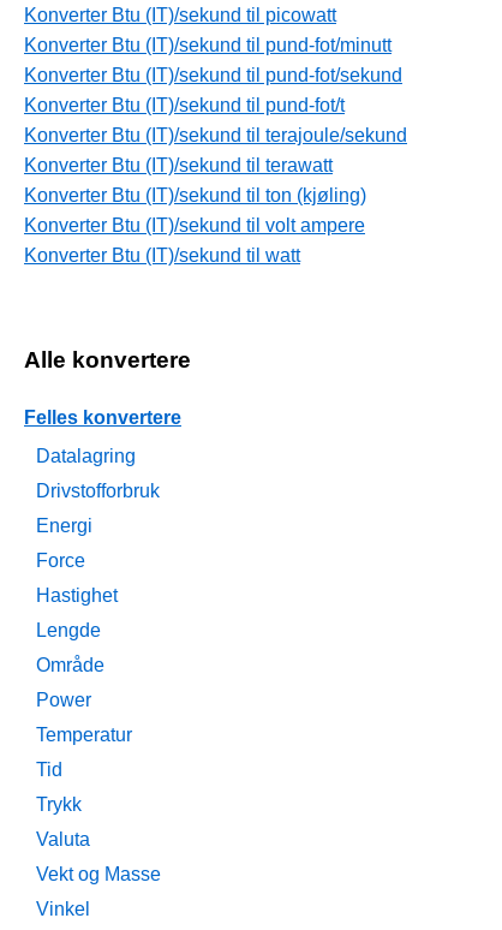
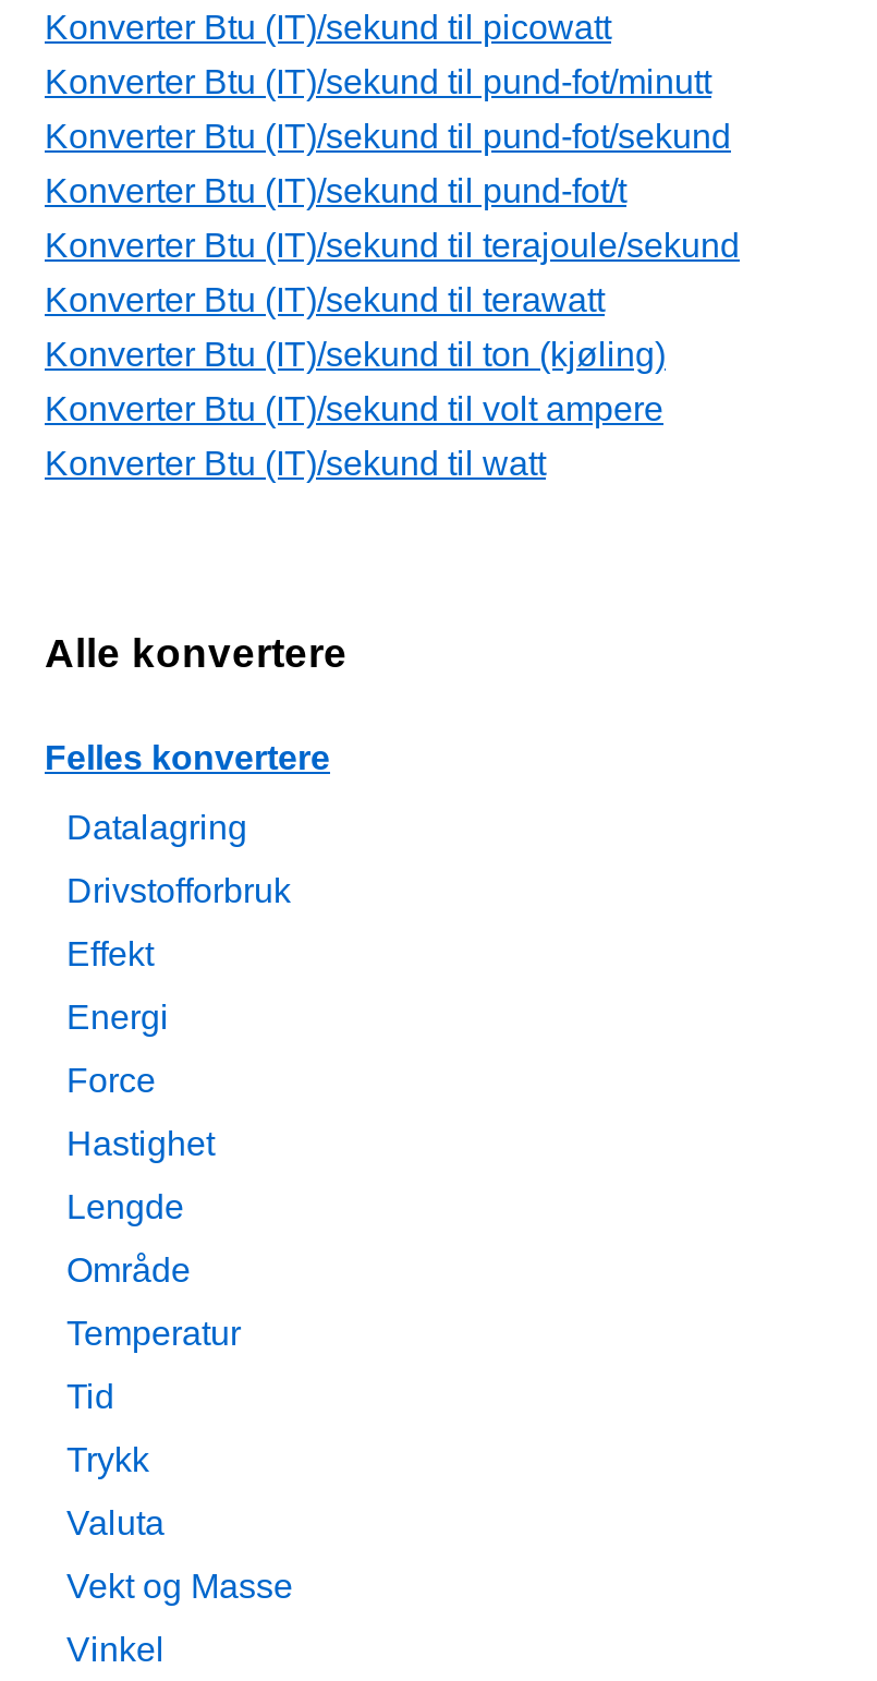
none -> [66,936,154,973] Effekt
moved [36,516,118,676] -> [66,999,215,1289]: Energi | Force | Hastighet | Lengde | Område
[36,690,91,711] Power -> none

